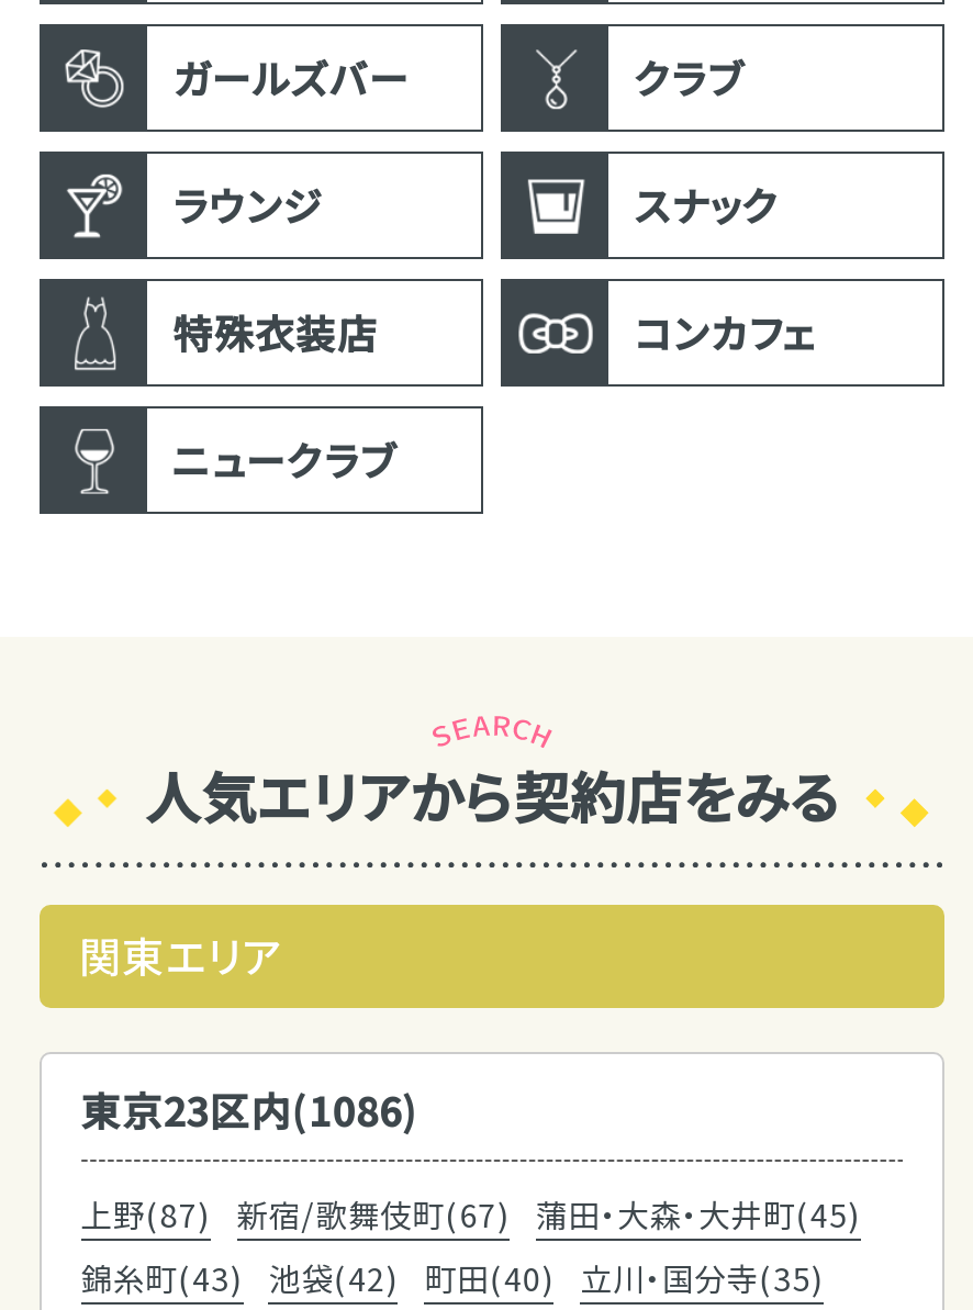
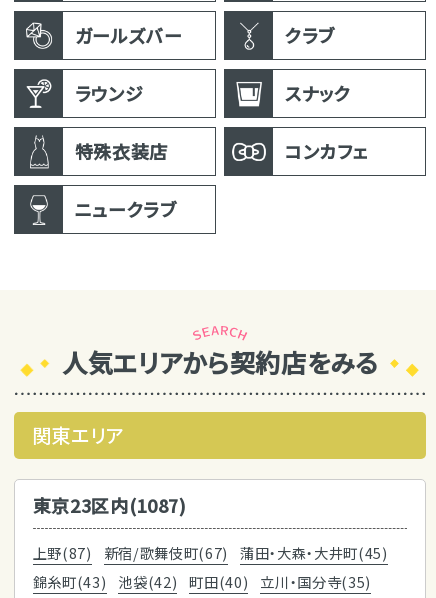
[81,1082,419,1139] 東京23区内(1086) -> [33,492,187,518] 東京23区内(1087)

